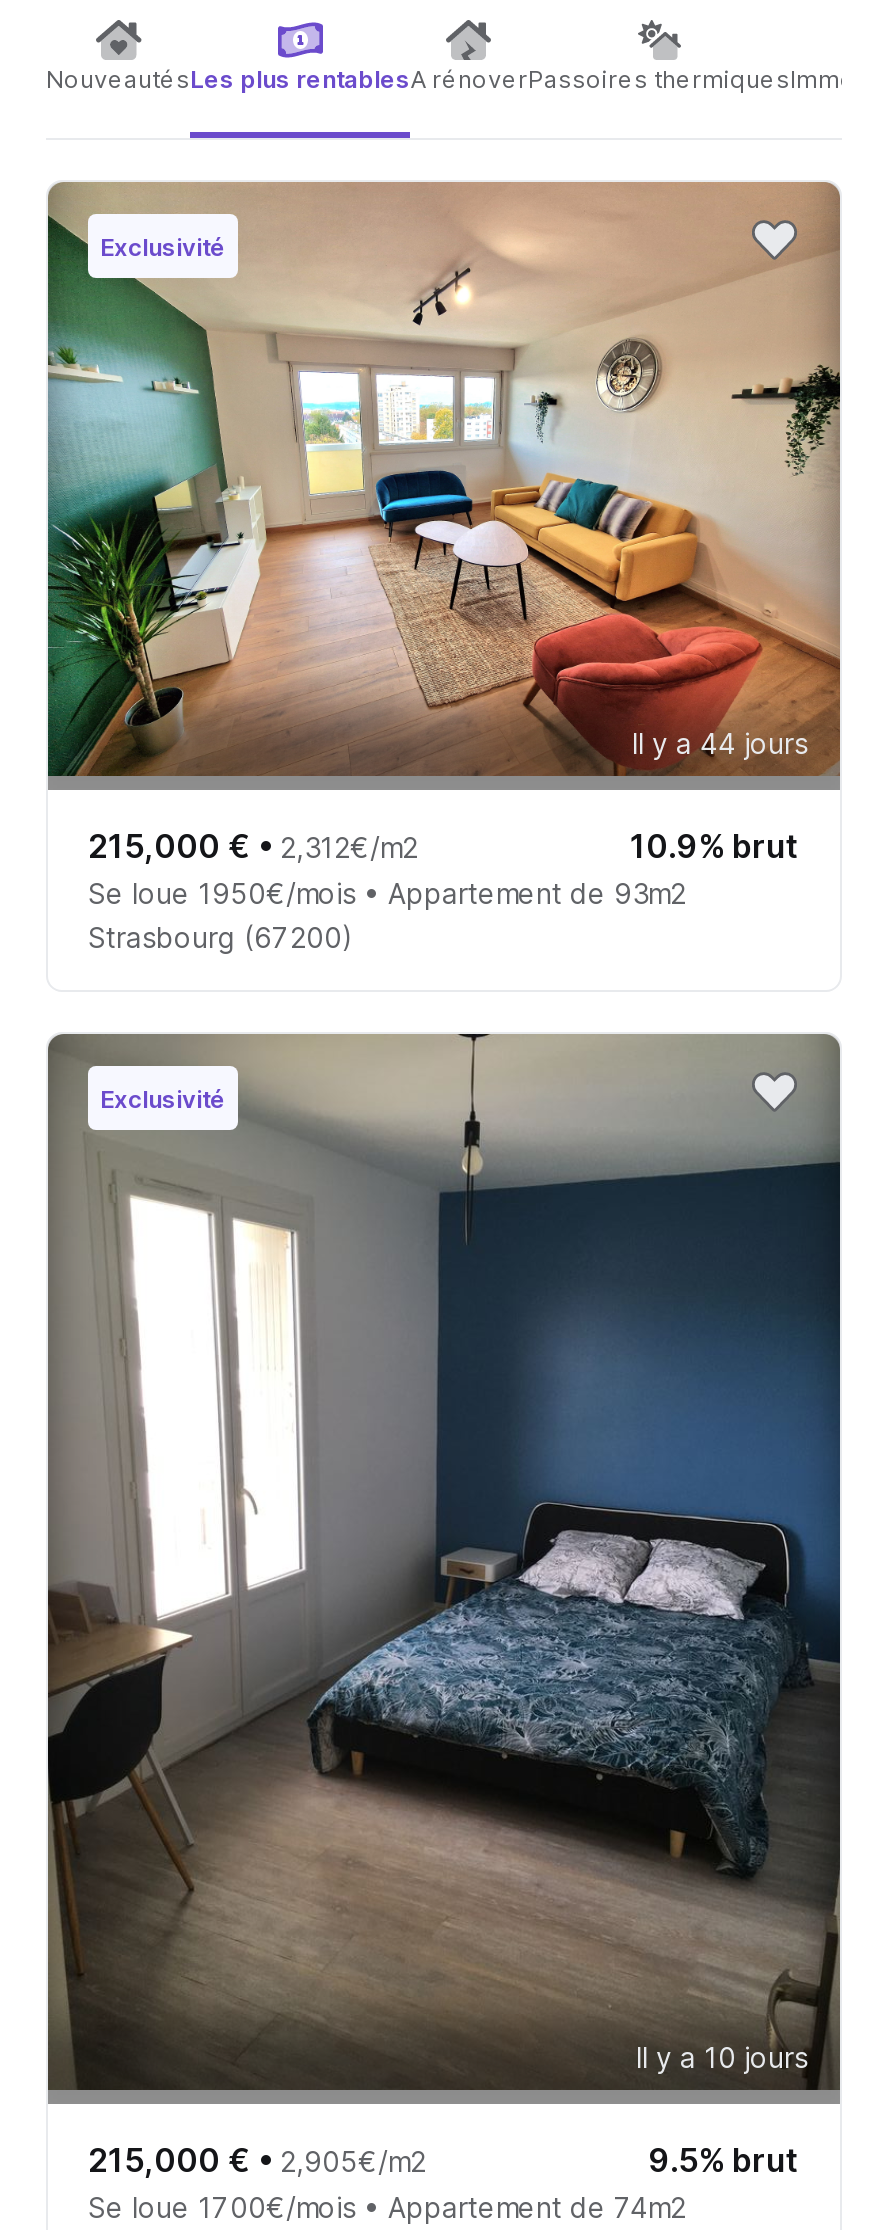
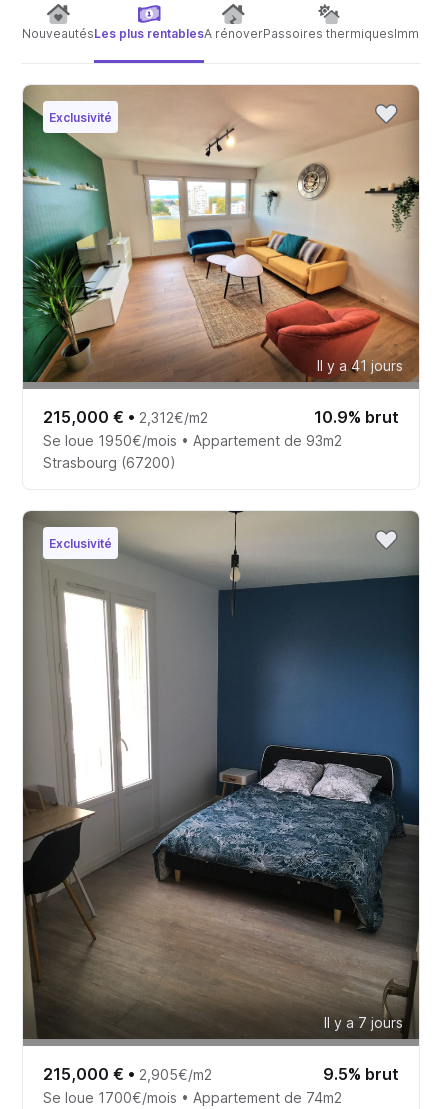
[632,726,808,760] Il y a 44 jours -> [317,357,403,374] Il y a 41 jours
[636,2040,808,2074] Il y a 10 jours -> [324,1014,403,1031] Il y a 7 jours

